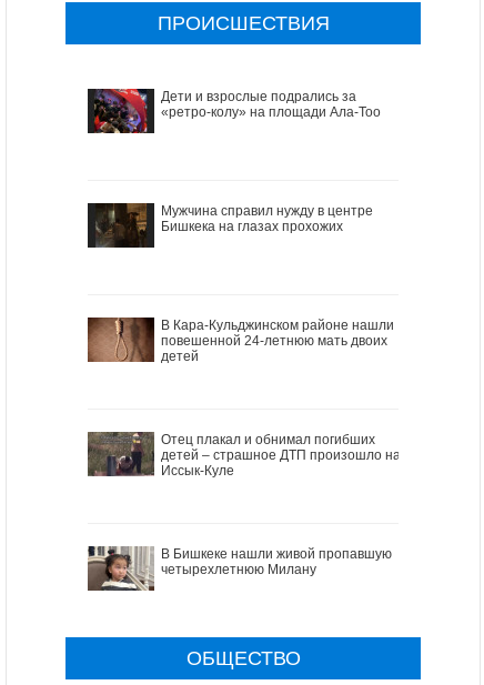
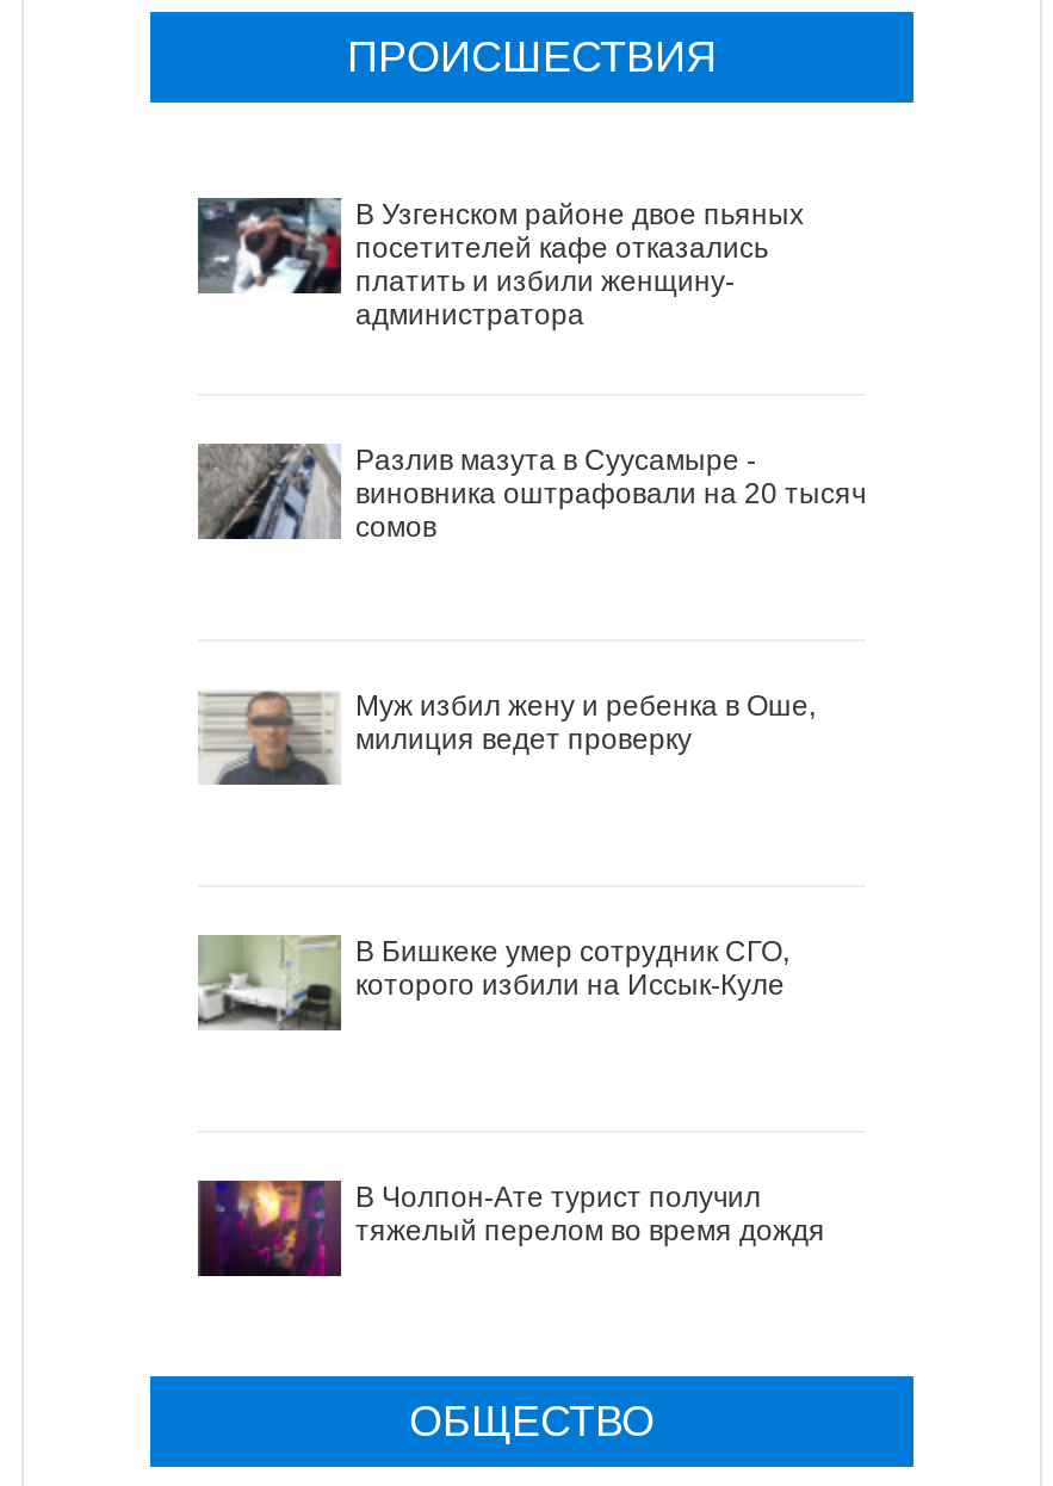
[88,88,381,134] [image] | Дети и взрослые подрались за | «ретро-колу» на площади Ала-Тоо -> [198,196,804,331] [image] | В Узгенском районе двое пьяных | посетителей кафе отказались | платить и избили женщину- | администратора
[88,203,373,249] [image] | Мужчина справил нужду в центре | Бишкека на глазах прохожих -> [198,443,866,543] [image] | Разлив мазута в Суусамыре - | виновника оштрафовали на 20 тысяч | сомов
[87,316,394,364] [image] | В Кара-Кульджинском районе нашли | повешенной 24-летнюю мать двоих | детей -> [198,689,816,787] [image] | Муж избил жену и ребенка в Оше, | милиция ведет проверку
[87,432,401,478] [image] | Отец плакал и обнимал погибших | детей – страшное ДТП произошло на | Иссык-Куле -> [198,935,789,1030] [image] | В Бишкеке умер сотрудник СГО, | которого избили на Иссык-Куле
[88,546,392,592] [image] | В Бишкеке нашли живой пропавшую | четырехлетнюю Милану -> [198,1180,825,1276] [image] | В Чолпон-Ате турист получил | тяжелый перелом во время дождя

